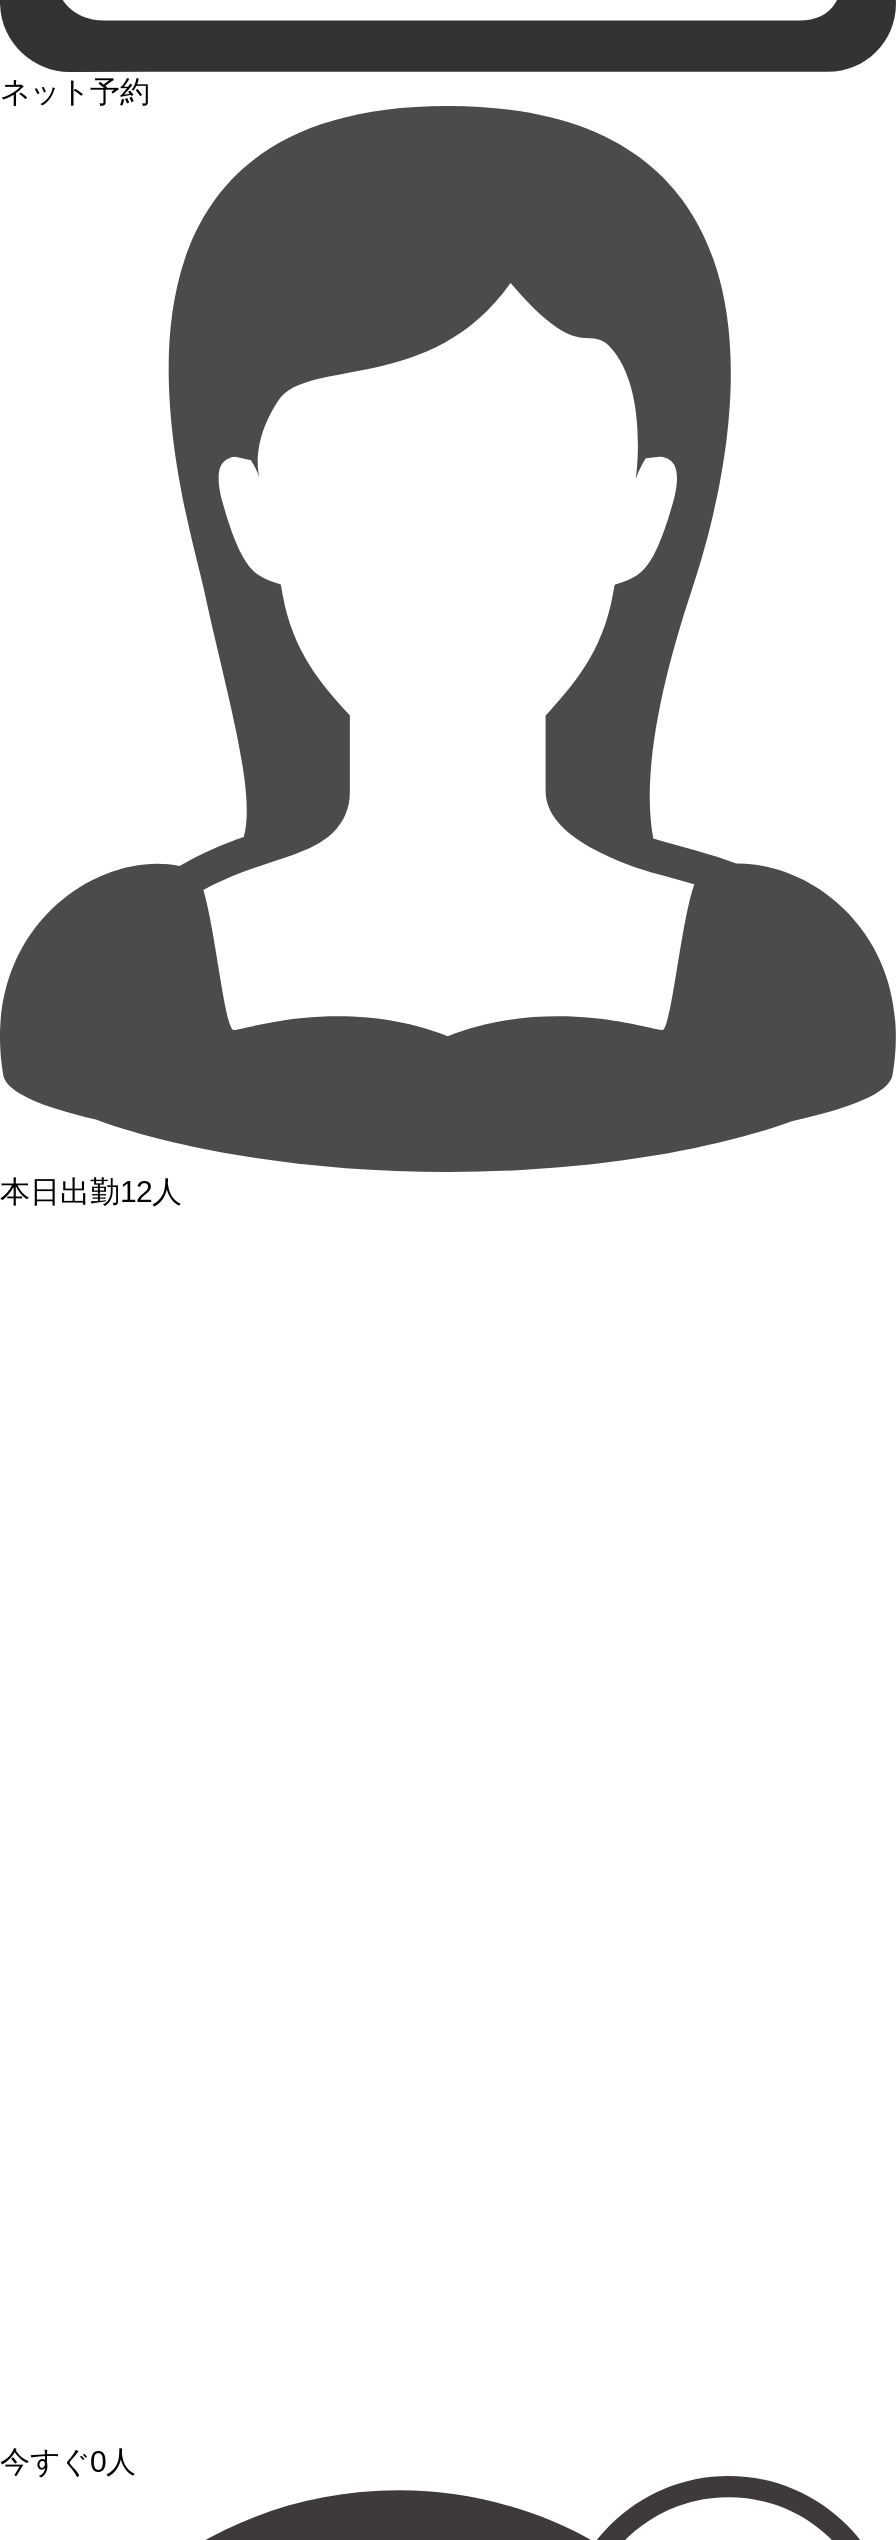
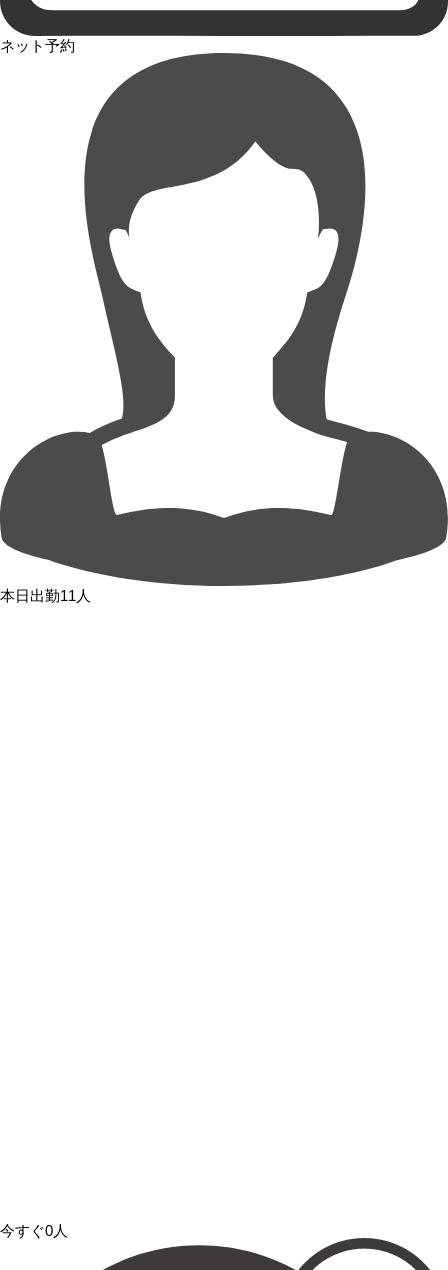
[0,1174,182,1208] 本日出勤12人 -> [0,587,91,604] 本日出勤11人

